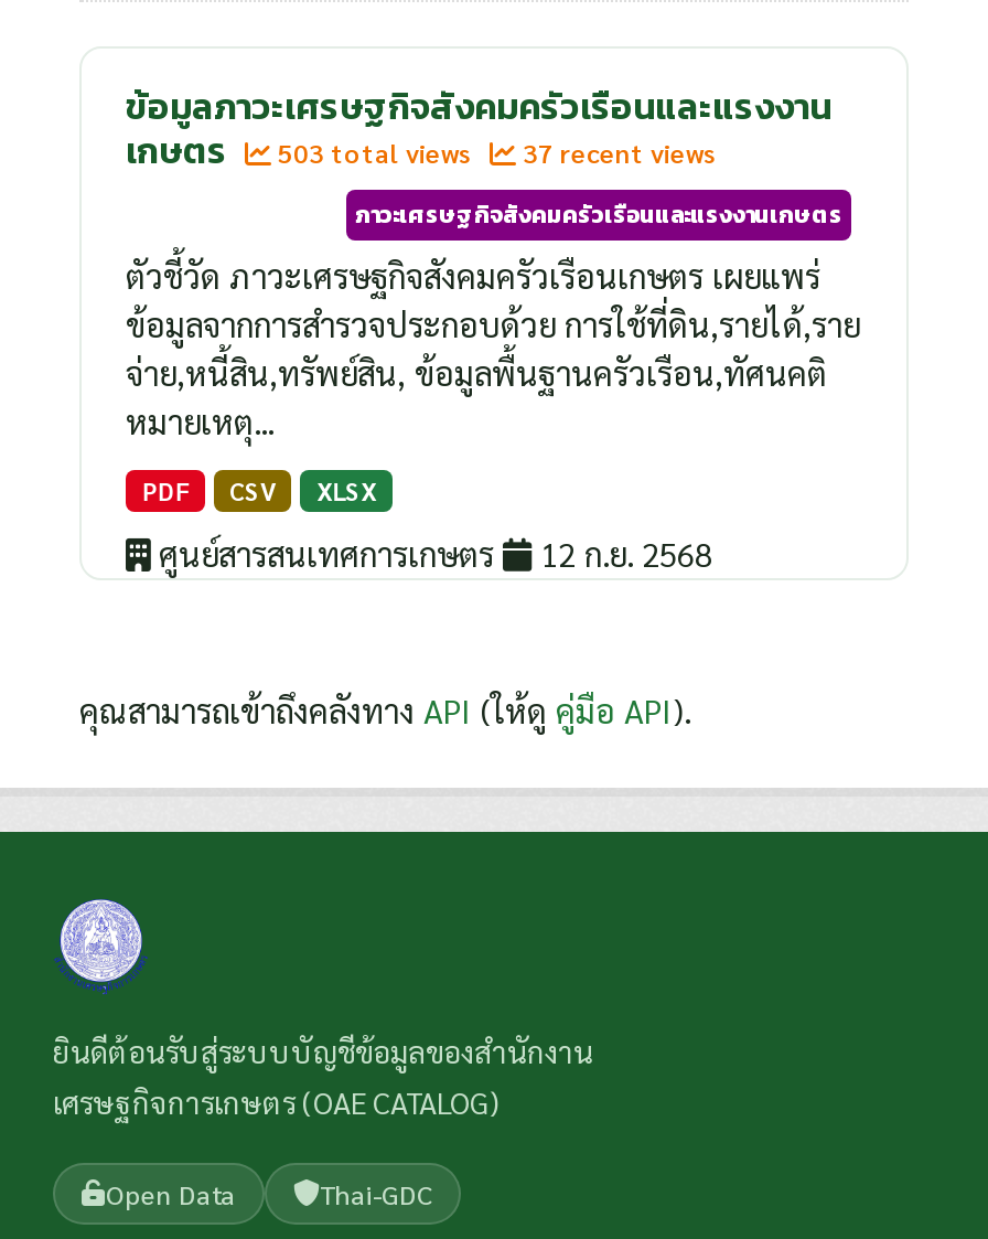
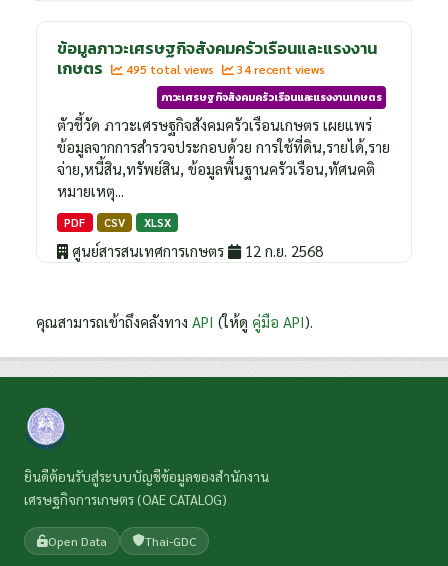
[271,135,479,170] 503 total views -> [123,61,217,77] 495 total views
[516,135,717,170] 37 recent views -> [234,61,325,77] 34 recent views

